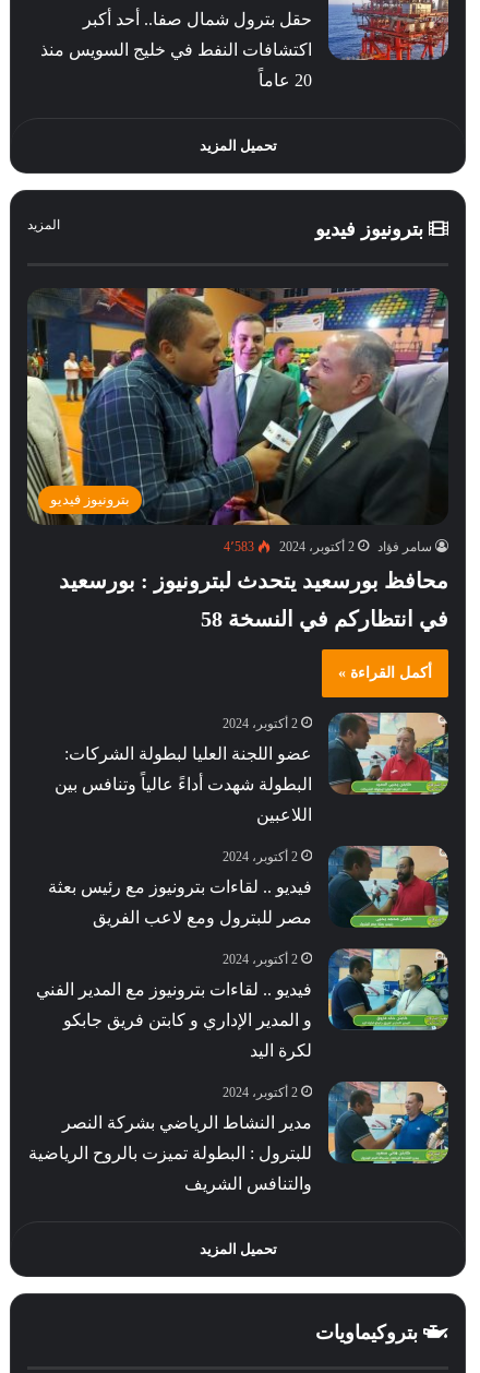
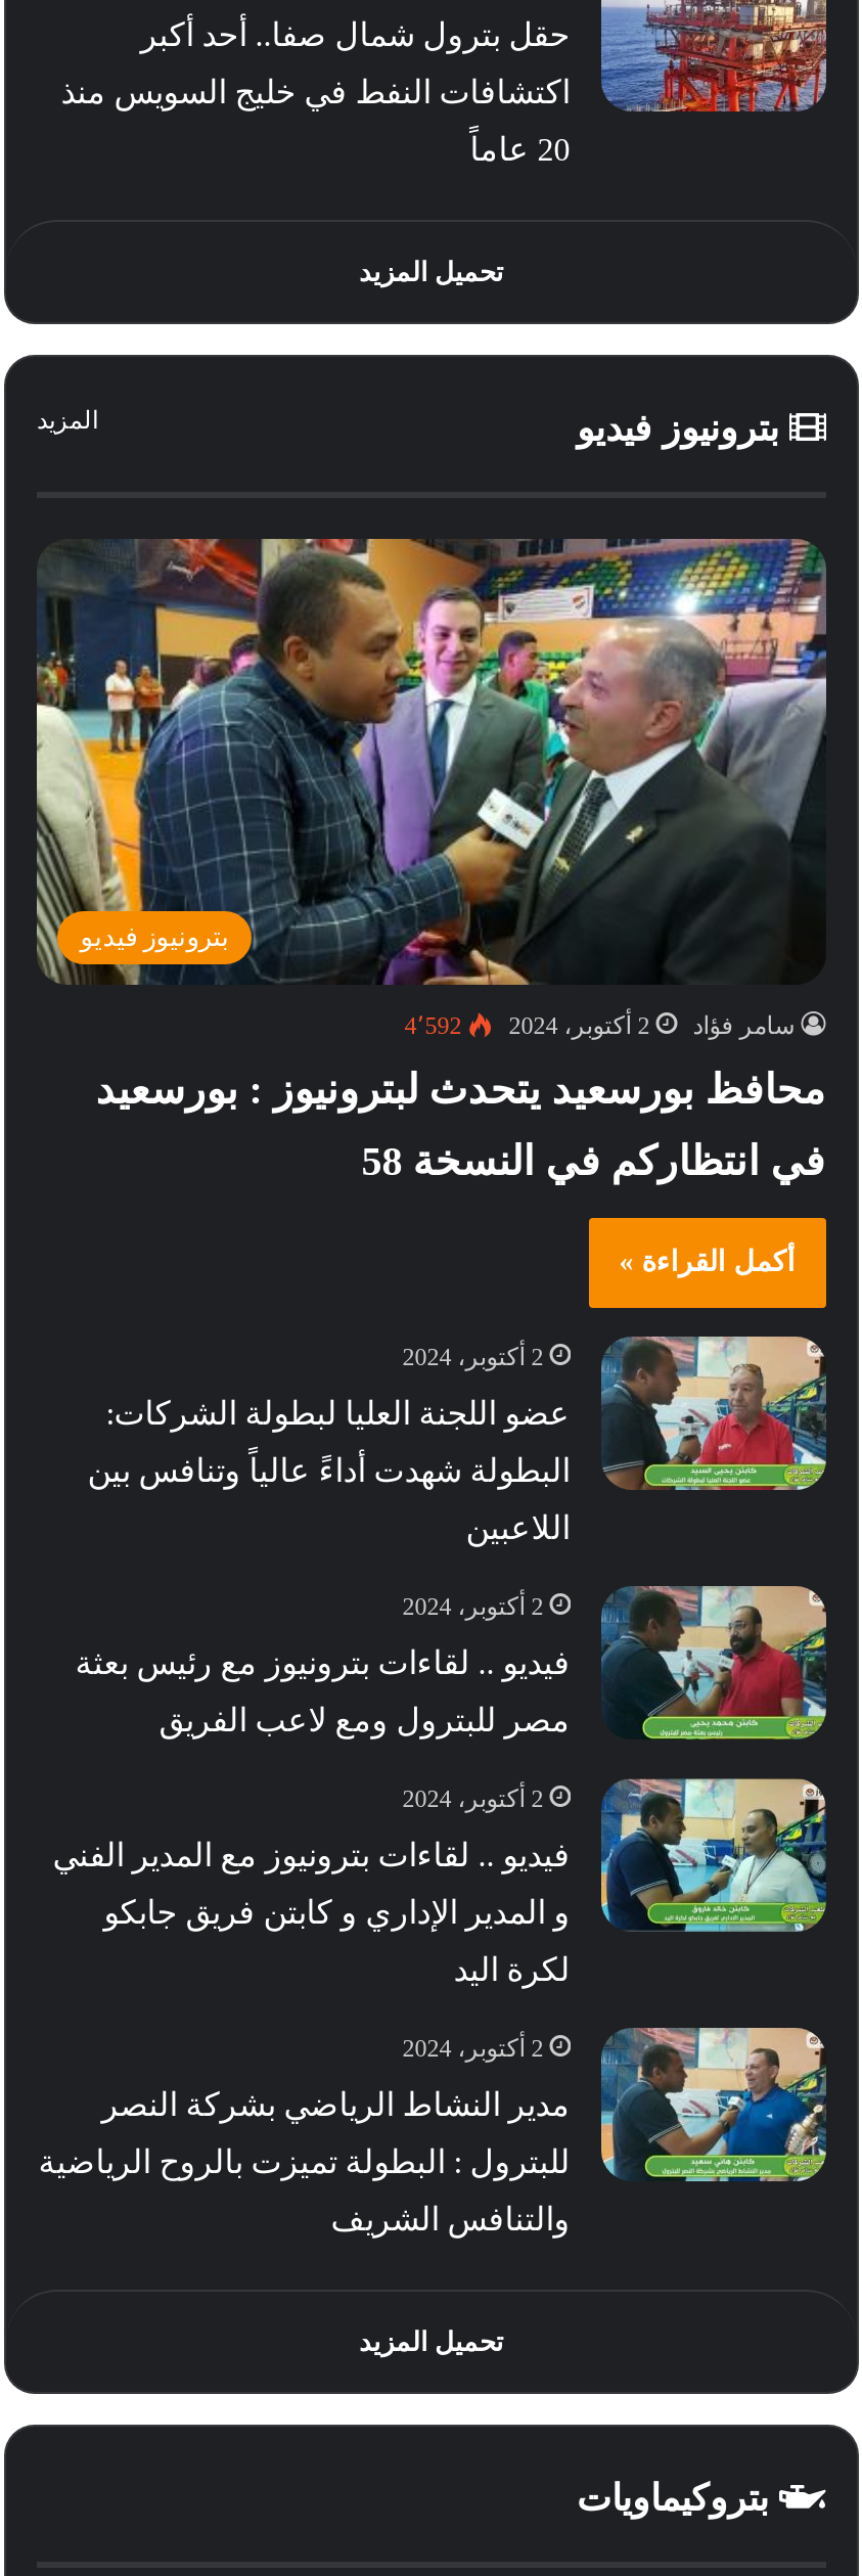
[223,539,254,555] 4٬583 -> [404,1011,462,1039] 4٬592

